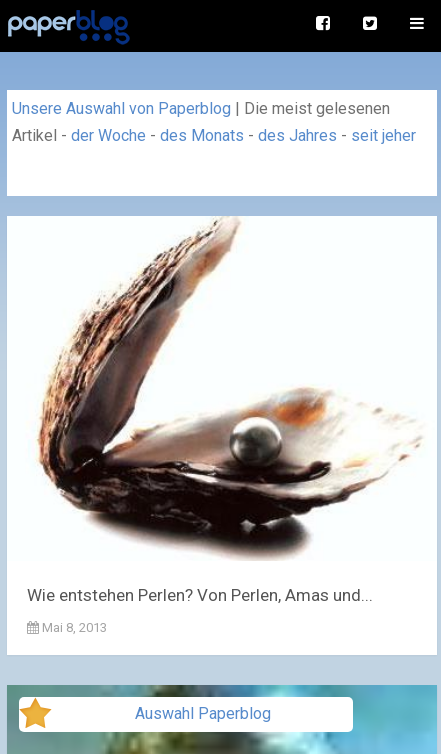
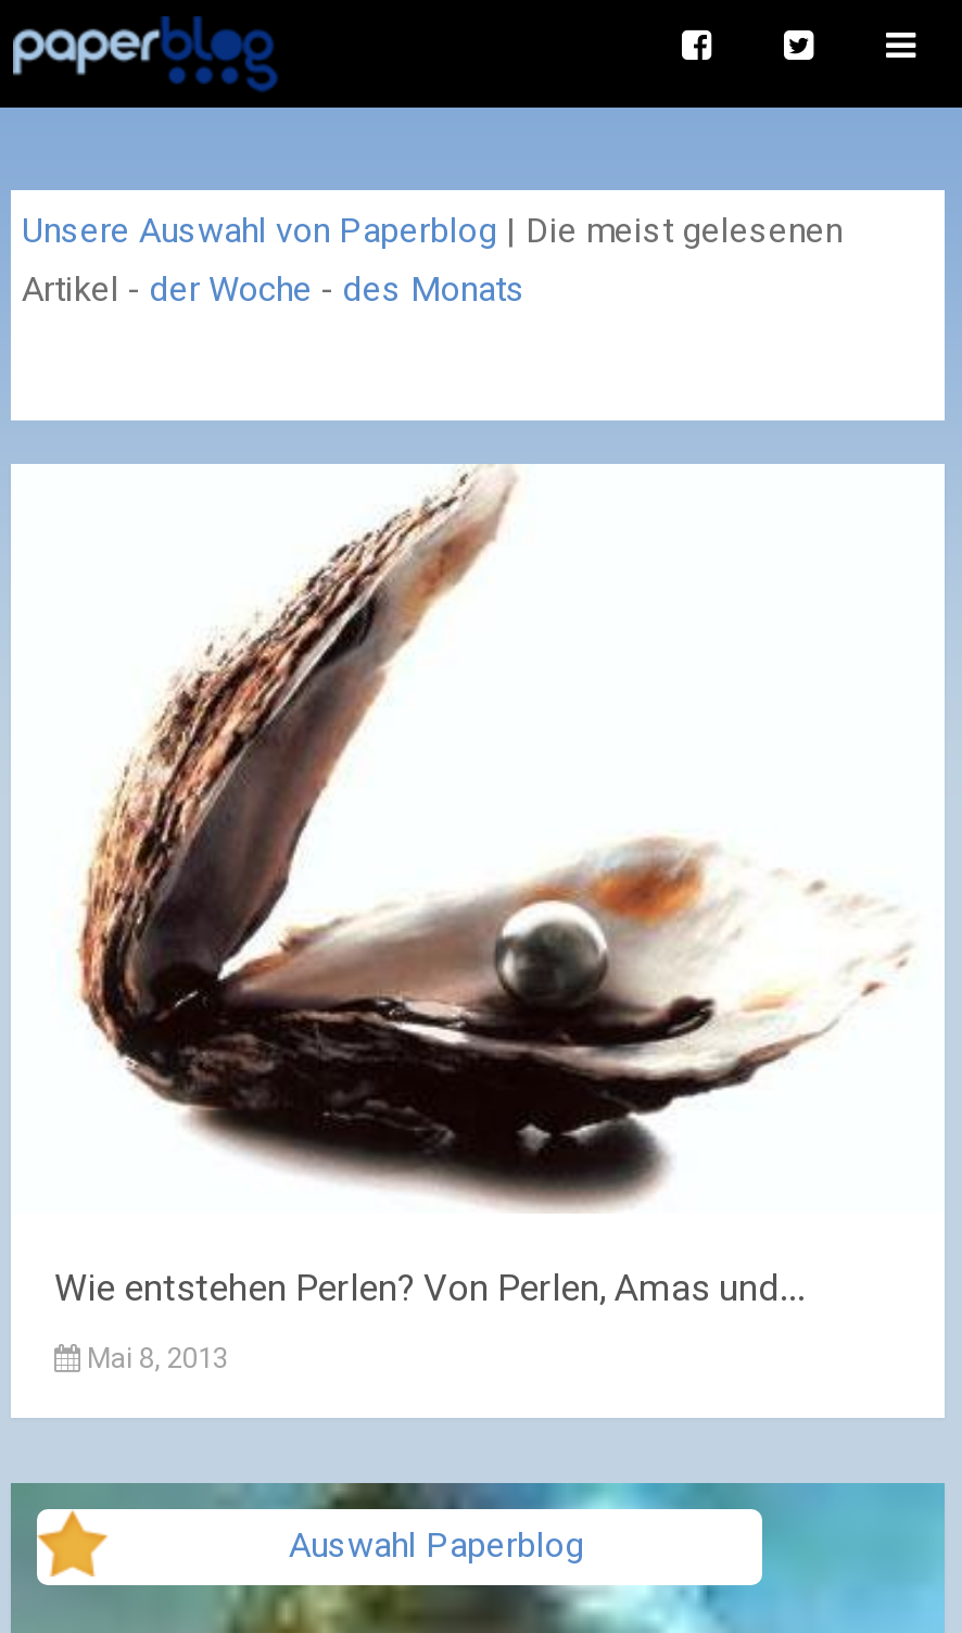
[12,126,416,145] Artikel - der Woche - des Monats - des Jahres - seit jeher -> [22,268,526,310] Artikel - der Woche - des Monats

